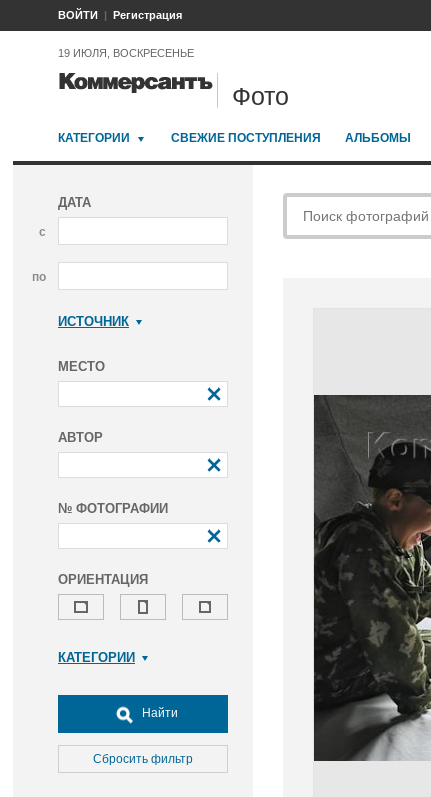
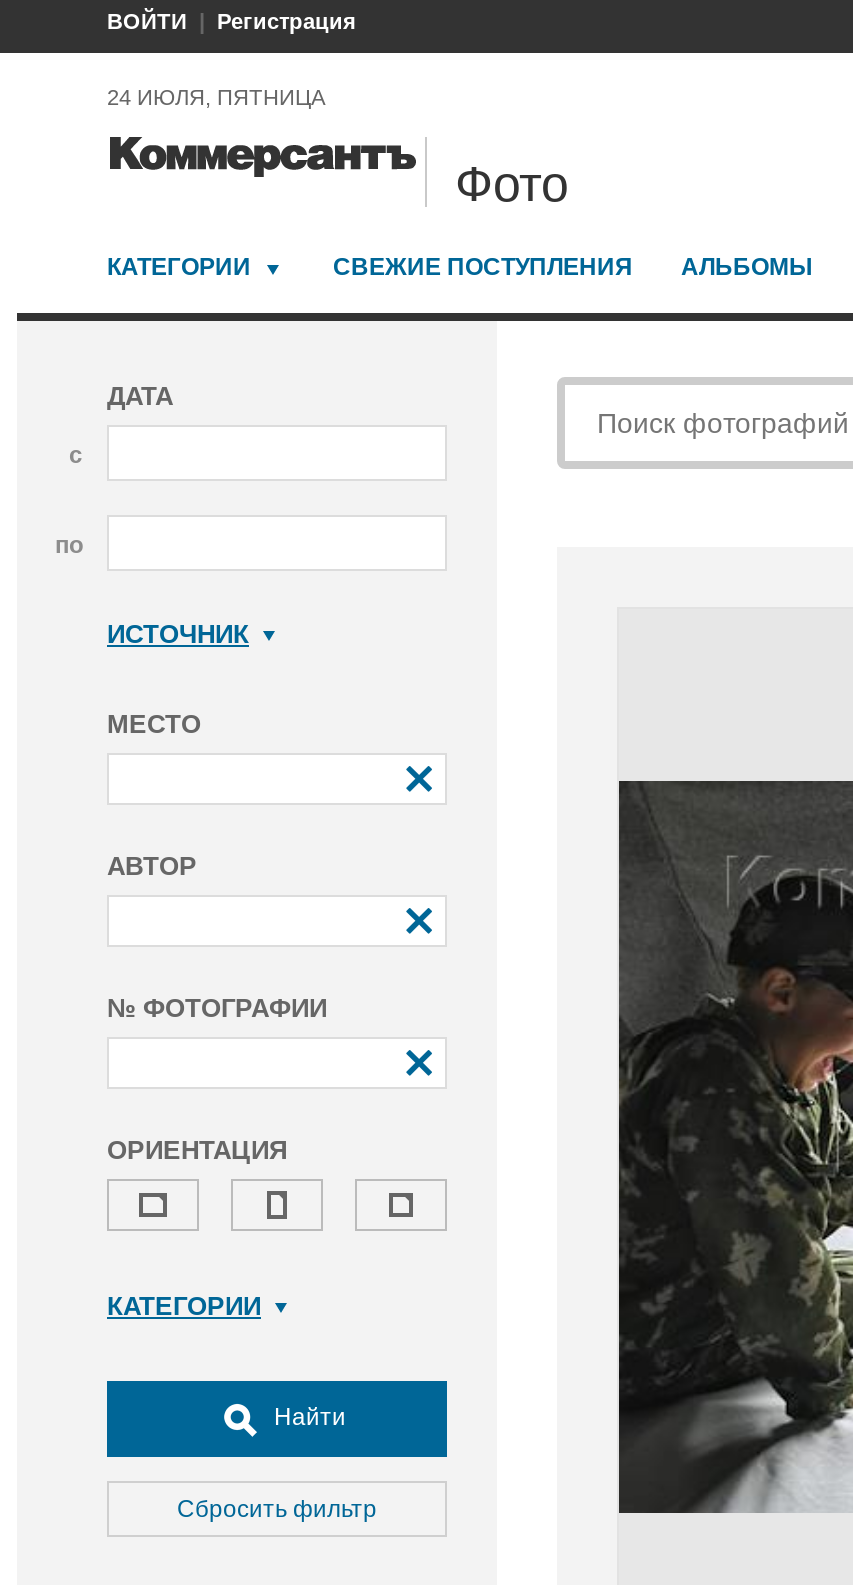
[58,47,194,59] 19 ИЮЛЯ, ВОСКРЕСЕНЬЕ -> [107,85,325,109] 24 ИЮЛЯ, ПЯТНИЦА

